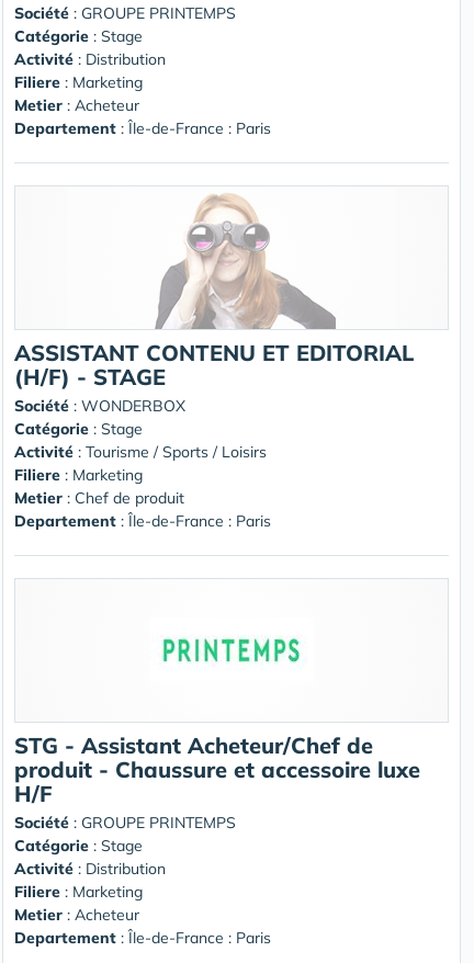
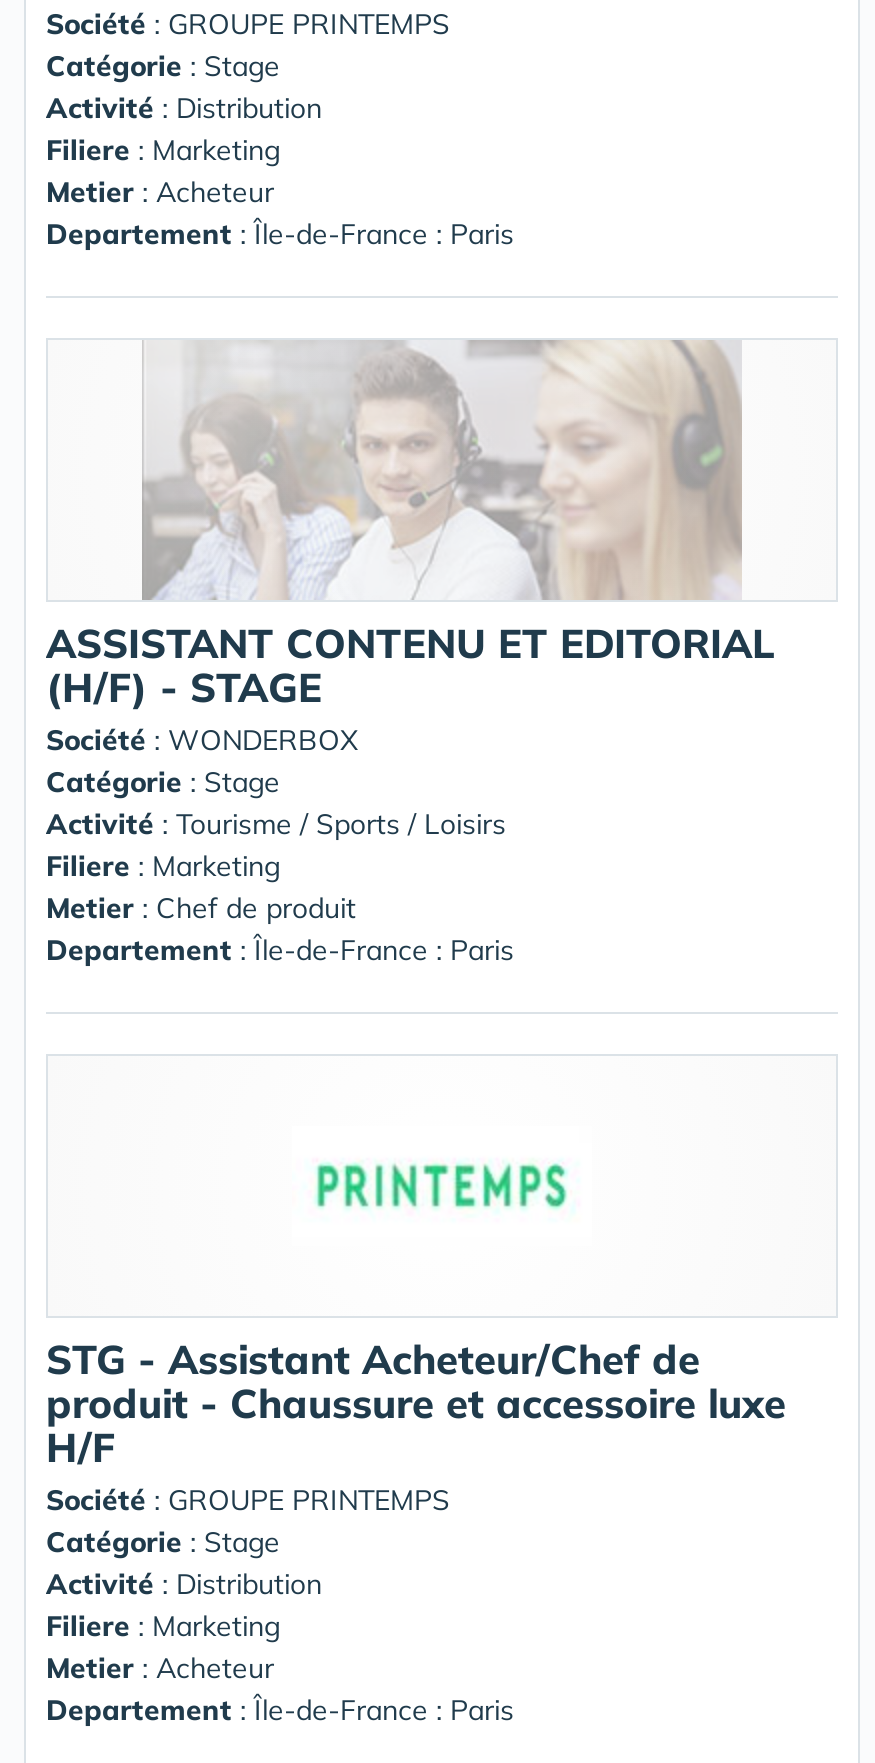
[67,186,396,330] [image] -> [140,338,744,602] [image]

